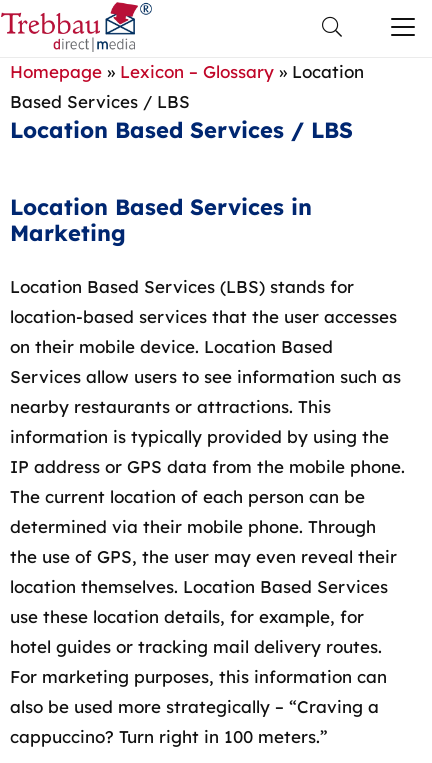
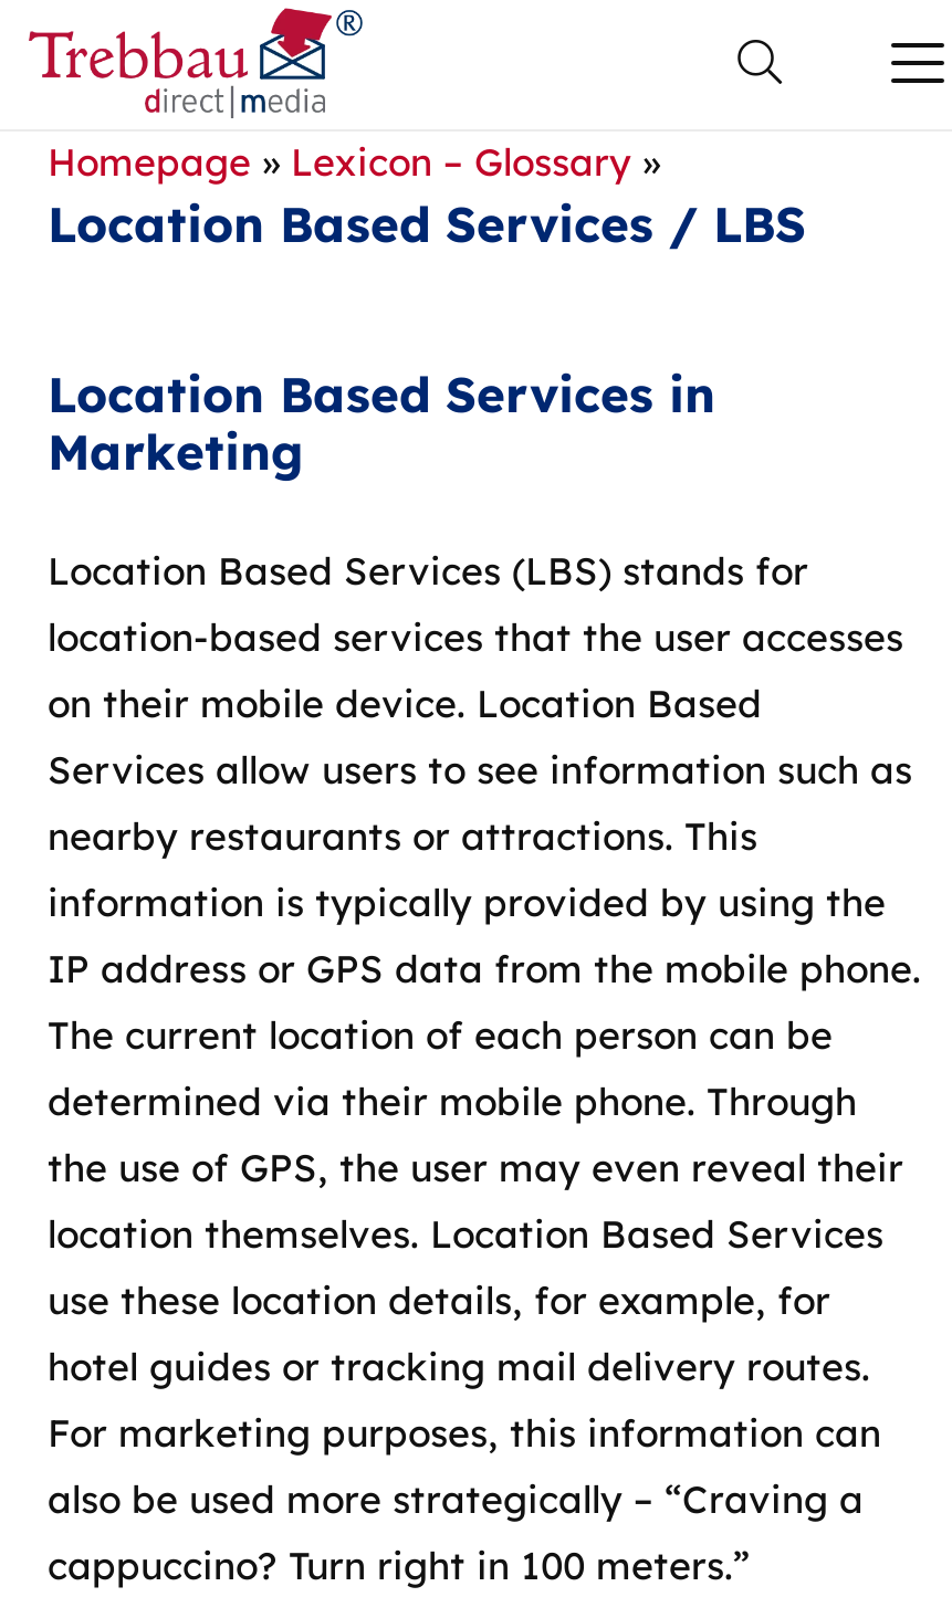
[9,61,363,112] Homepage» Lexicon – Glossary» Location | Based Services / LBS -> [48,138,660,185] Homepage» Lexicon – Glossary»

